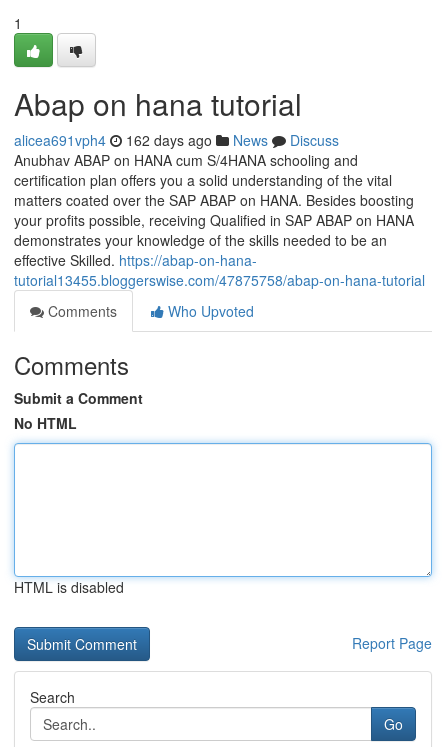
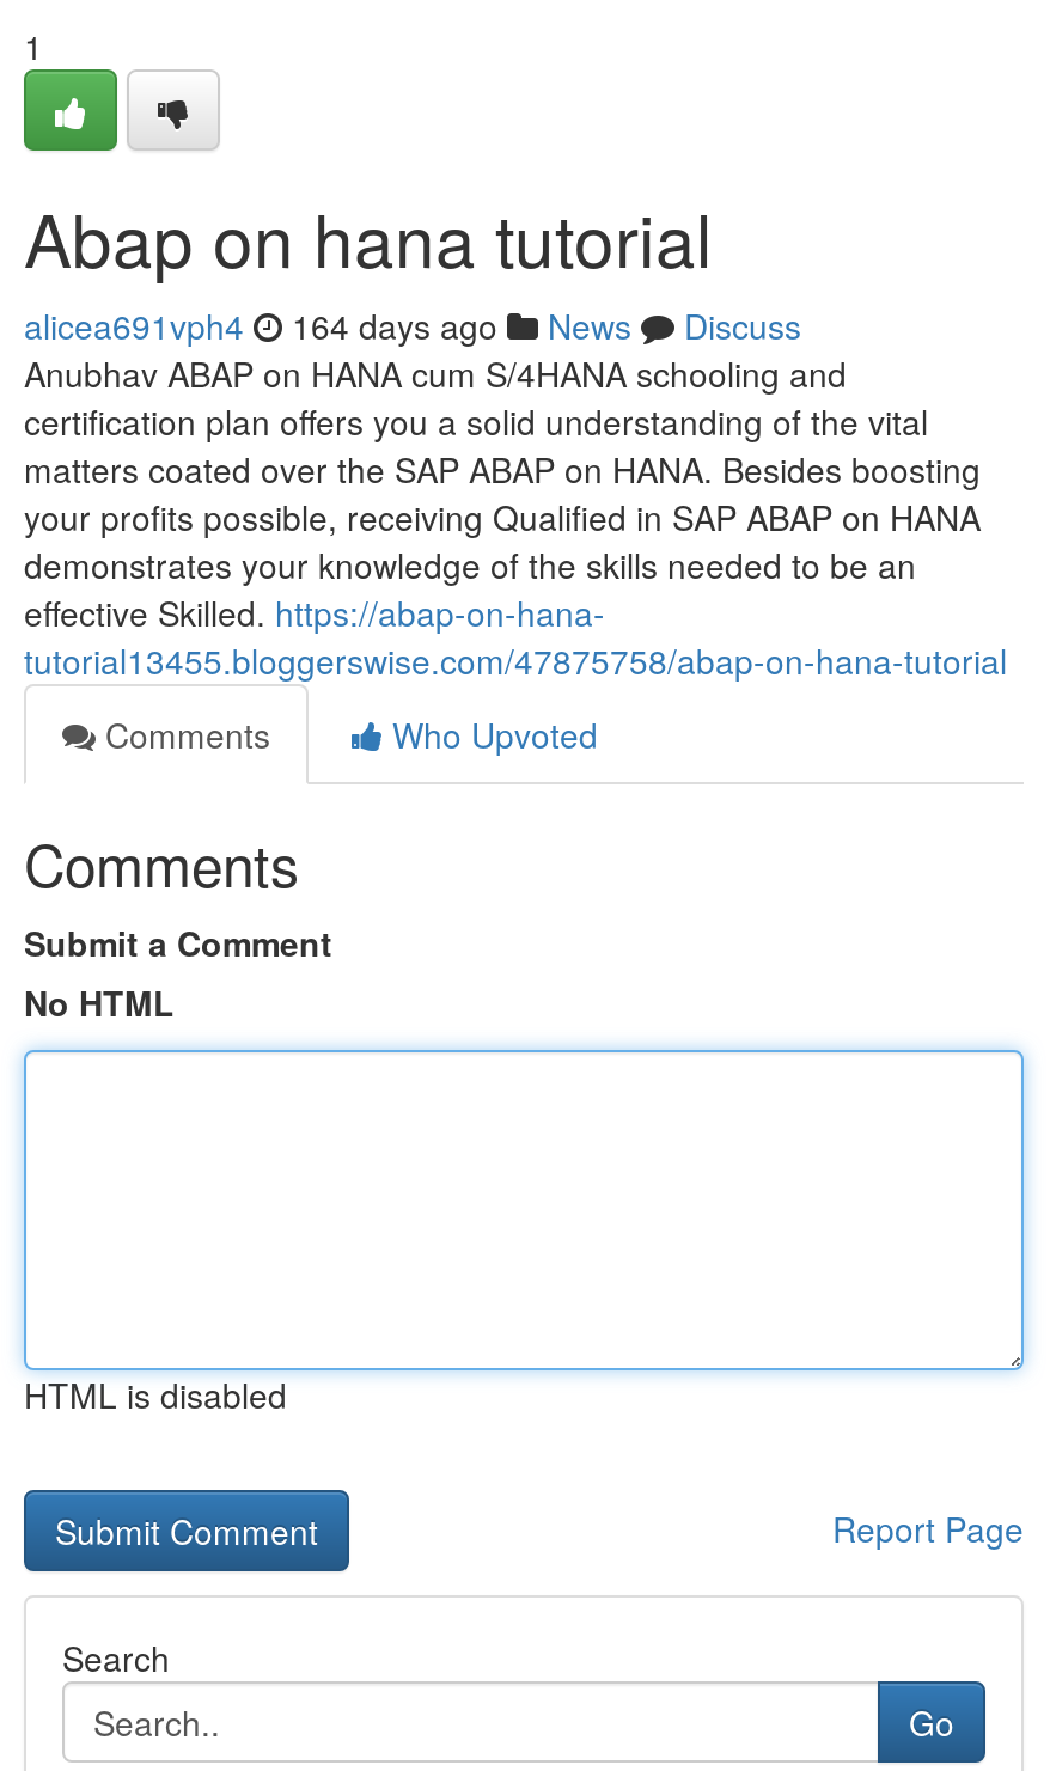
[14,130,339,150] alicea691vph4 162 days ago News Discuss -> [24,301,801,349] alicea691vph4 164 days ago News Discuss

